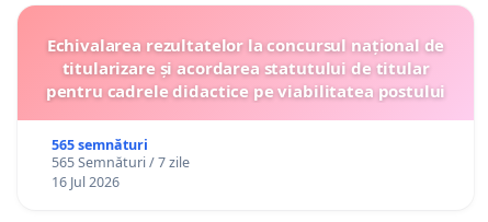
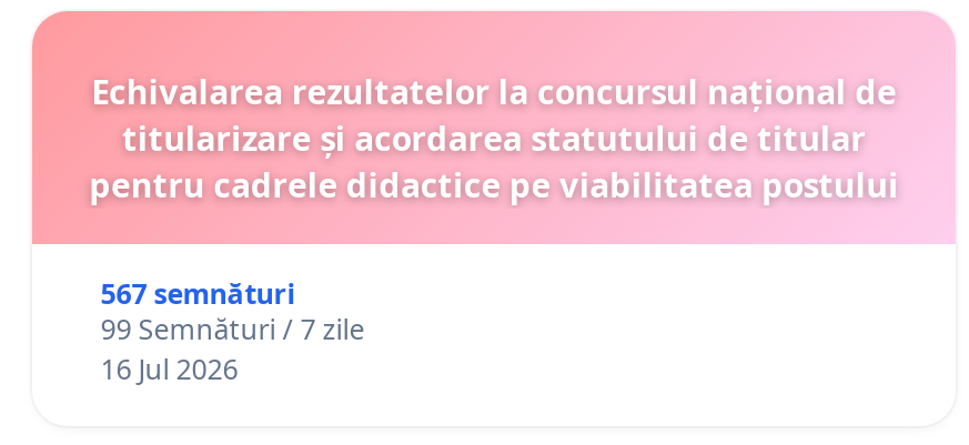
[51,135,148,154] 565 semnături -> [101,275,296,313] 567 semnături
[51,153,189,172] 565 Semnături / 7 zile -> [101,311,365,348] 99 Semnături / 7 zile

